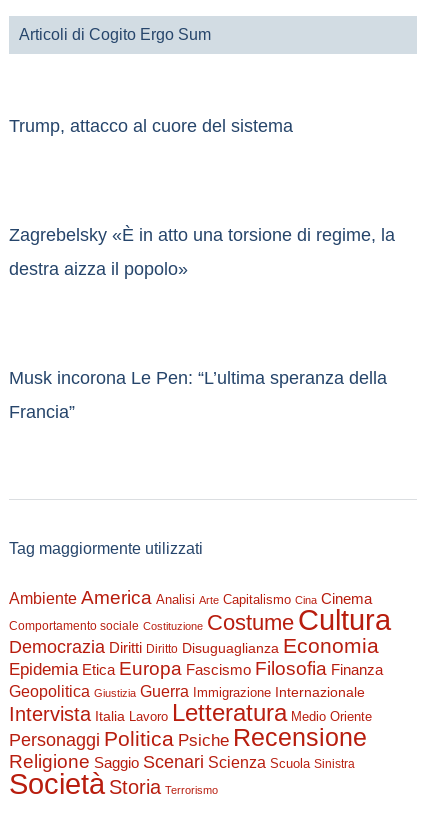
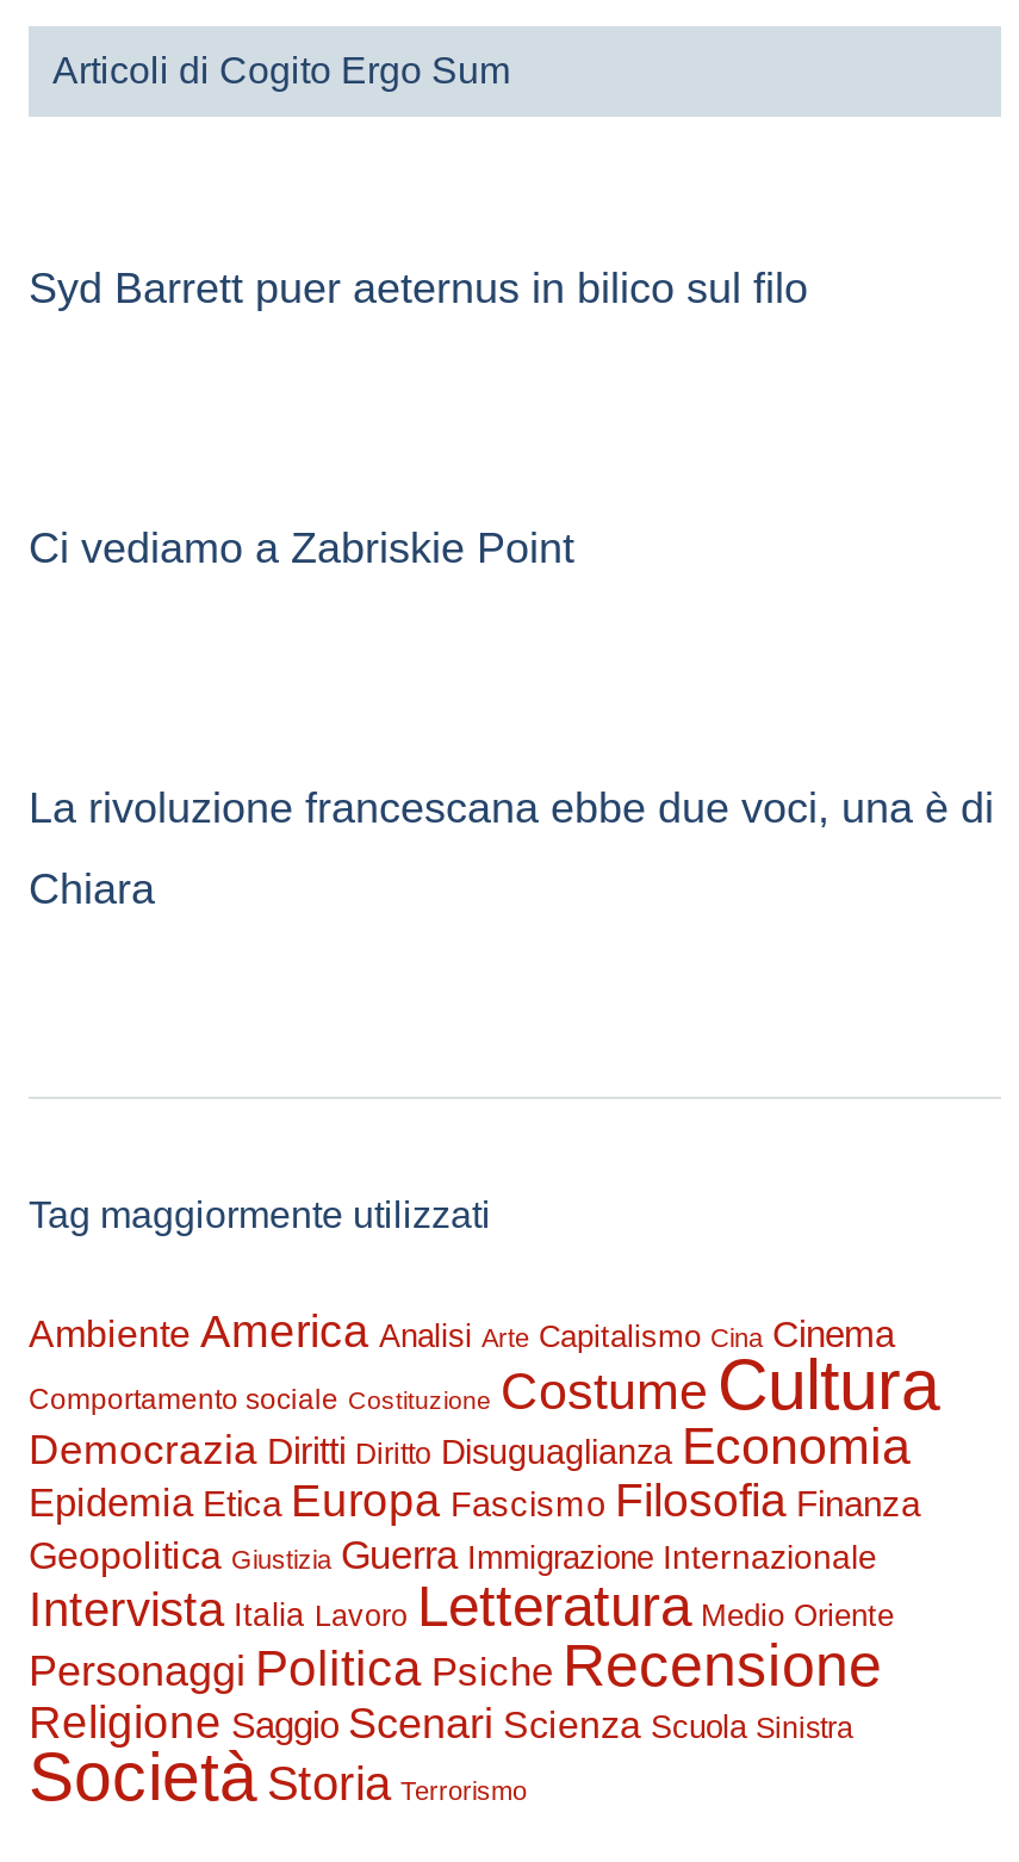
[9,116,293,136] Trump, attacco al cuore del sistema -> [29,264,808,312] Syd Barrett puer aeternus in bilico sul filo
[9,225,395,279] Zagrebelsky «È in atto una torsione di regime, la | destra aizza il popolo» -> [29,524,574,571] Ci vediamo a Zabriskie Point
[9,368,387,422] Musk incorona Le Pen: “L’ultima speranza della | Francia” -> [29,784,994,912] La rivoluzione francescana ebbe due voci, una è di | Chiara

